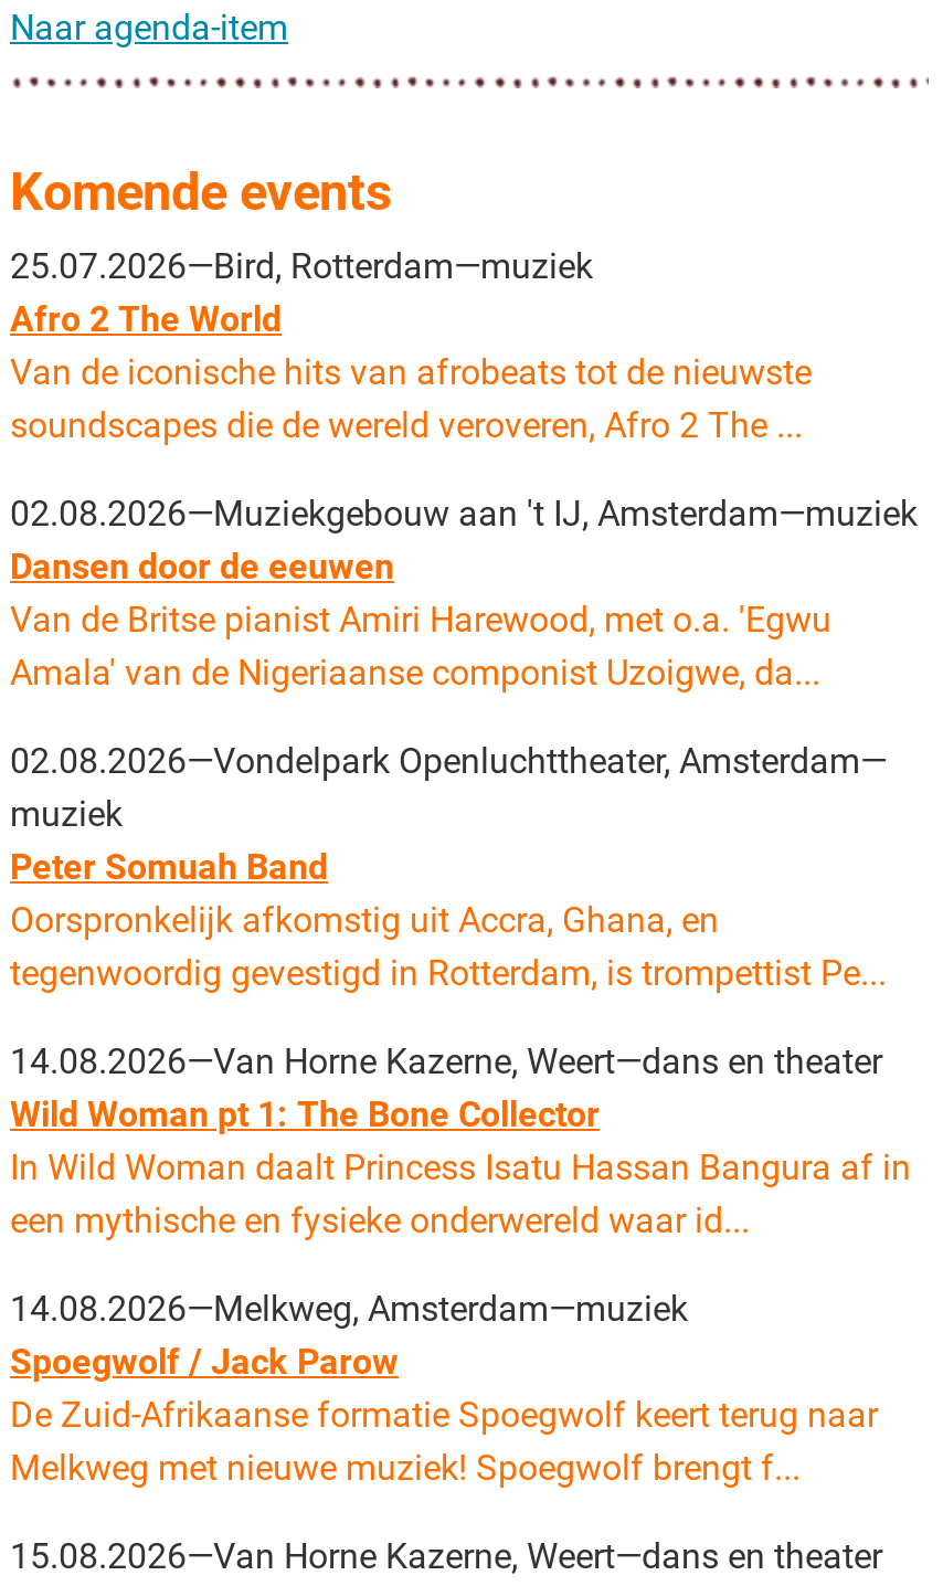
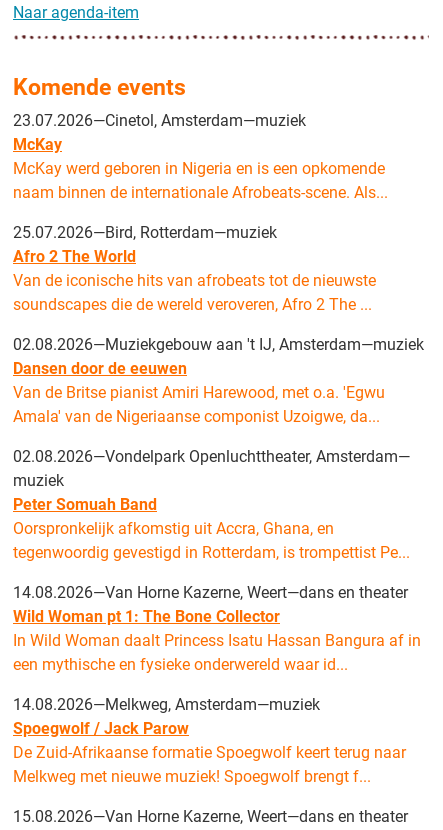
none -> [13,111,388,202] 23.07.2026—Cinetol, Amsterdam—muziek | McKay | McKay werd geboren in Nigeria en is een opkomende | naam binnen de internationale Afrobeats-scene. Als...

